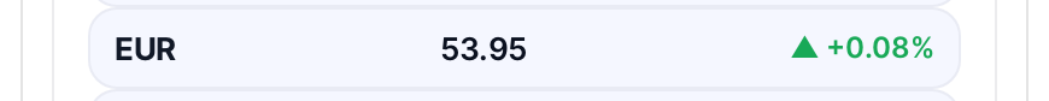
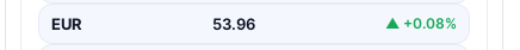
[440,28,527,66] 53.95 -> [212,14,255,33] 53.96

